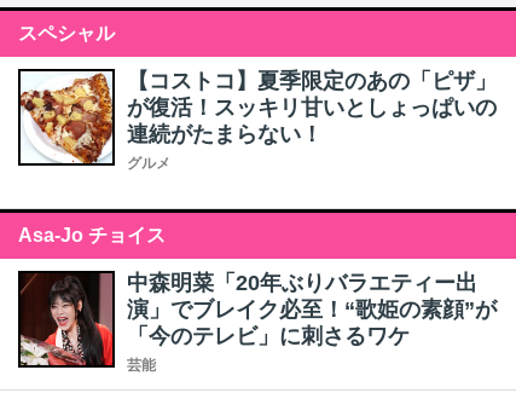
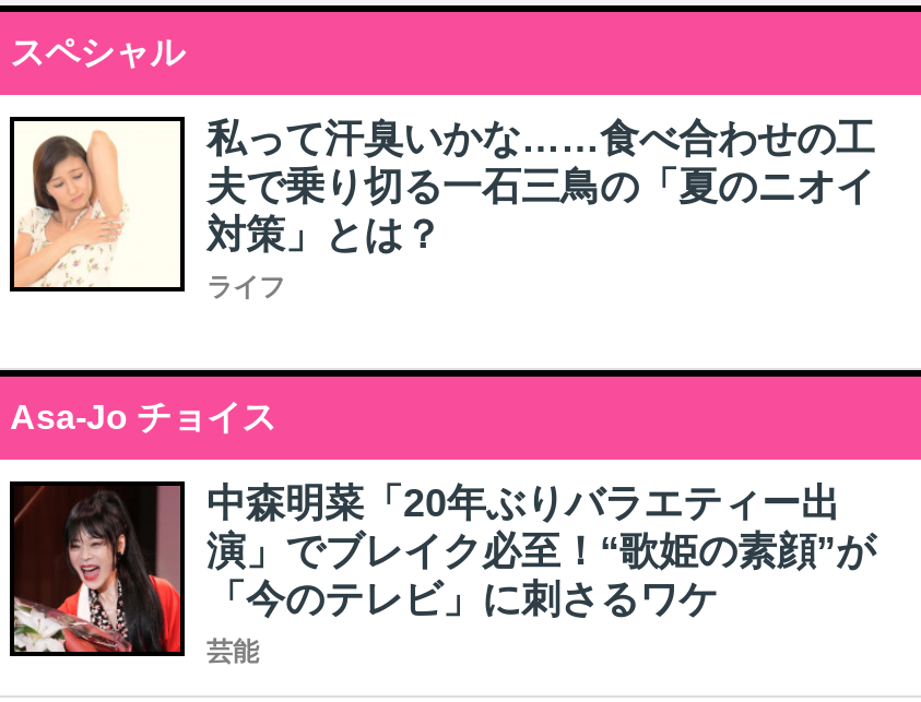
[19,69,497,172] [image] | 【コストコ】夏季限定のあの「ピザ」 | が復活！スッキリ甘いとしょっぱいの | 連続がたまらない！ | グルメ -> [12,117,875,302] [image] | 私って汗臭いかな……食べ合わせの工 | 夫で乗り切る一石三鳥の「夏のニオイ | 対策」とは？ | ライフ

